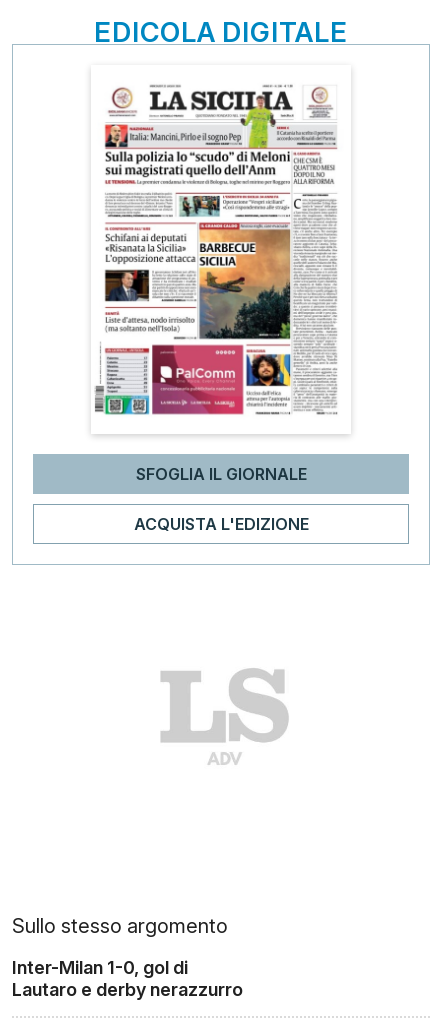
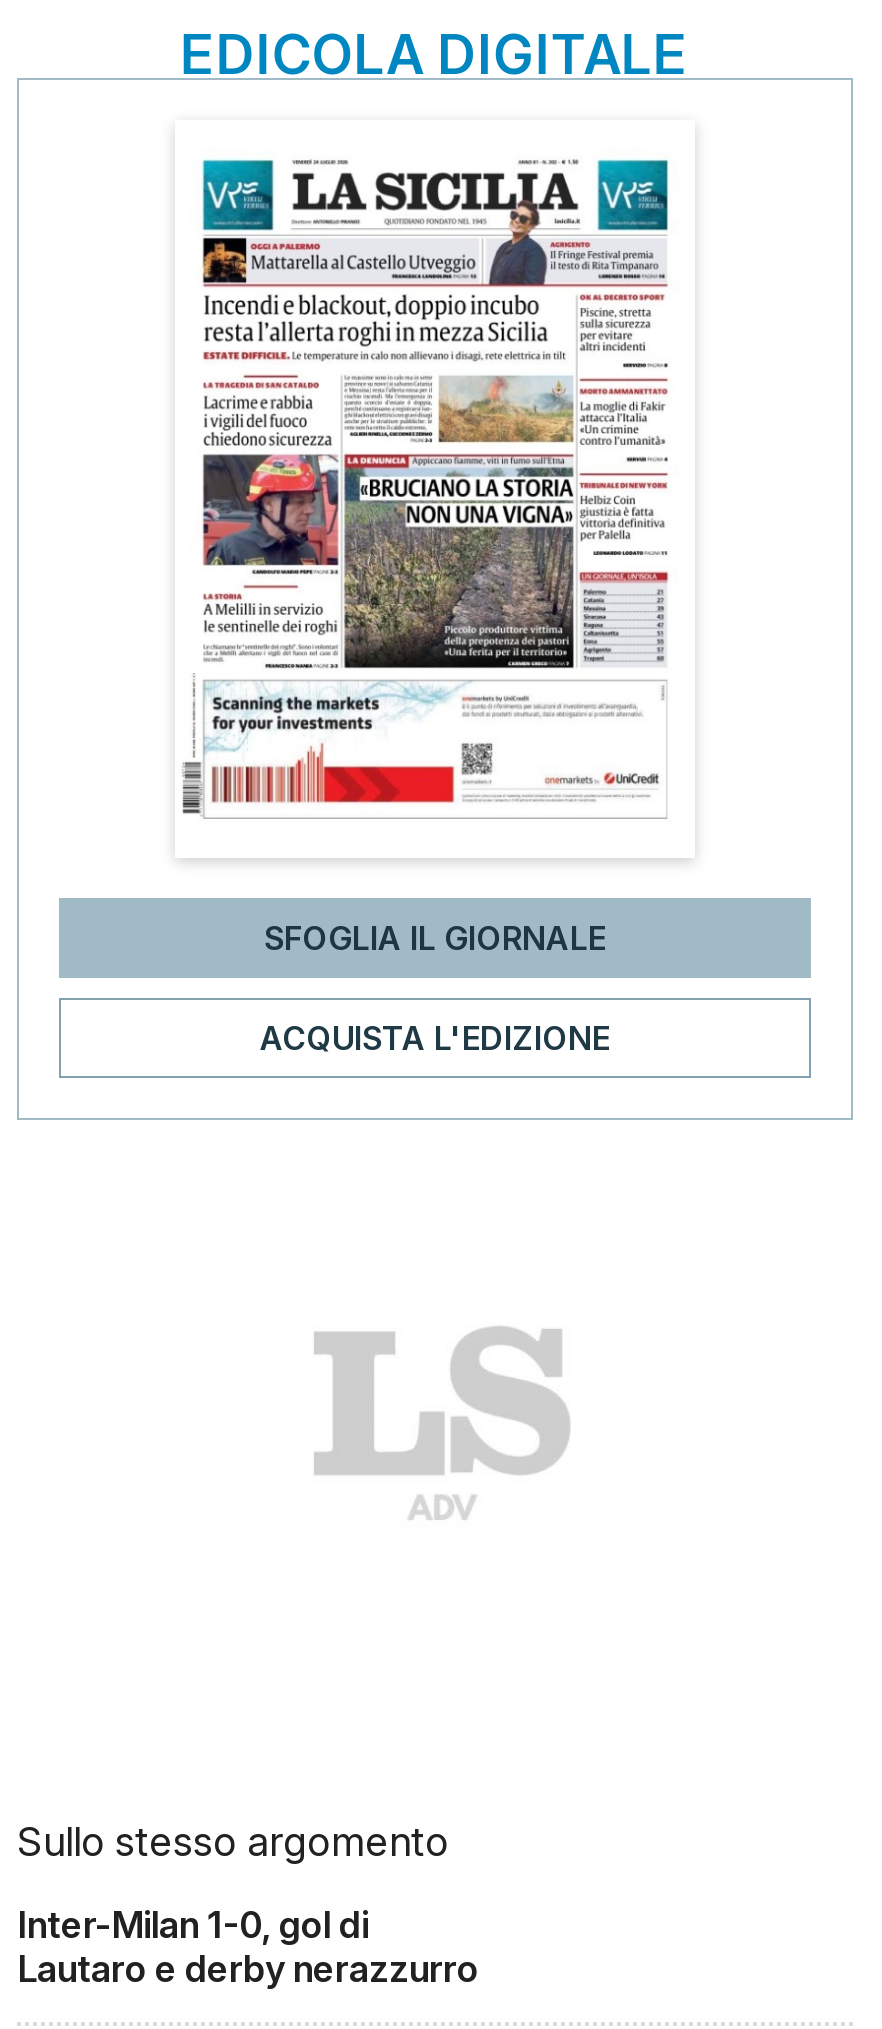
[97,85,337,415] [image] -> [189,158,669,818] [image]

